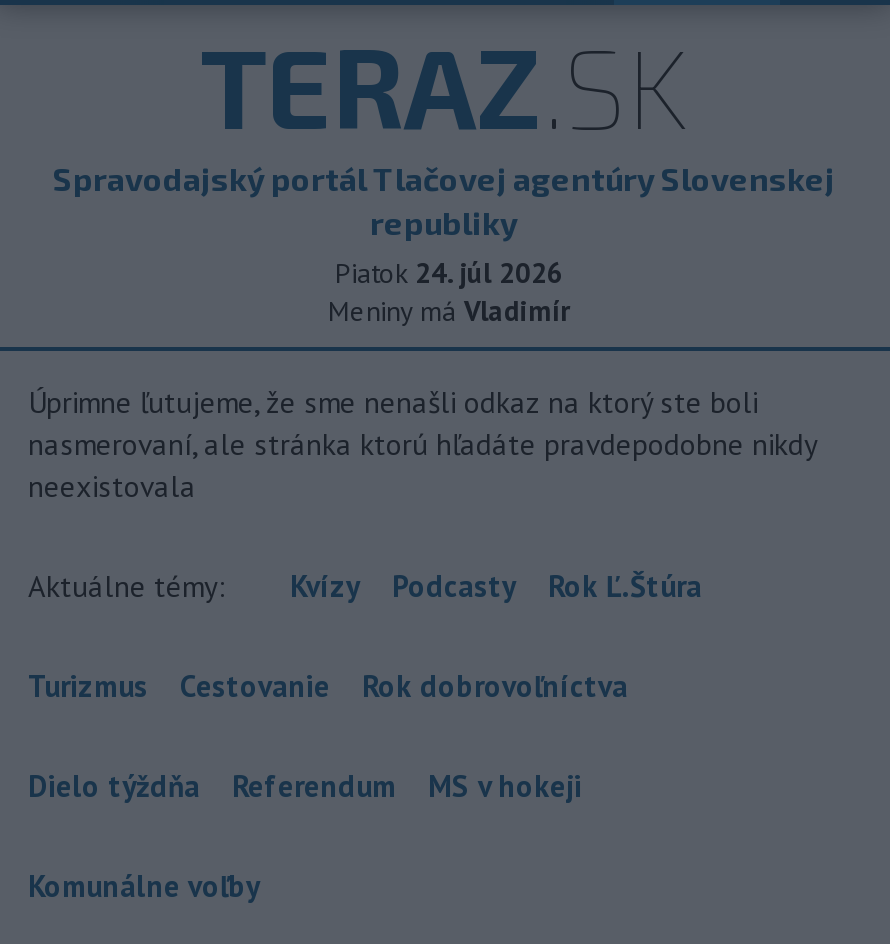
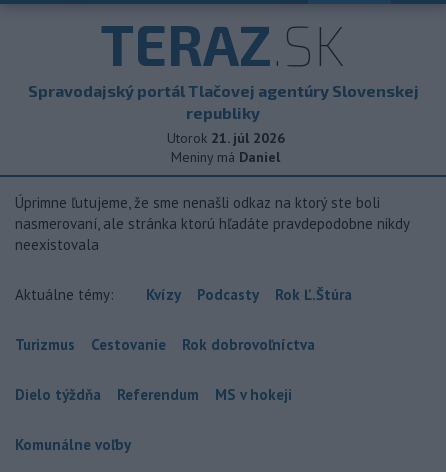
[335,255,563,291] Piatok 24. júl 2026 -> [166,129,284,147] Utorok 21. júl 2026
[328,293,570,329] Meniny má Vladimír -> [171,148,280,166] Meniny má Daniel

